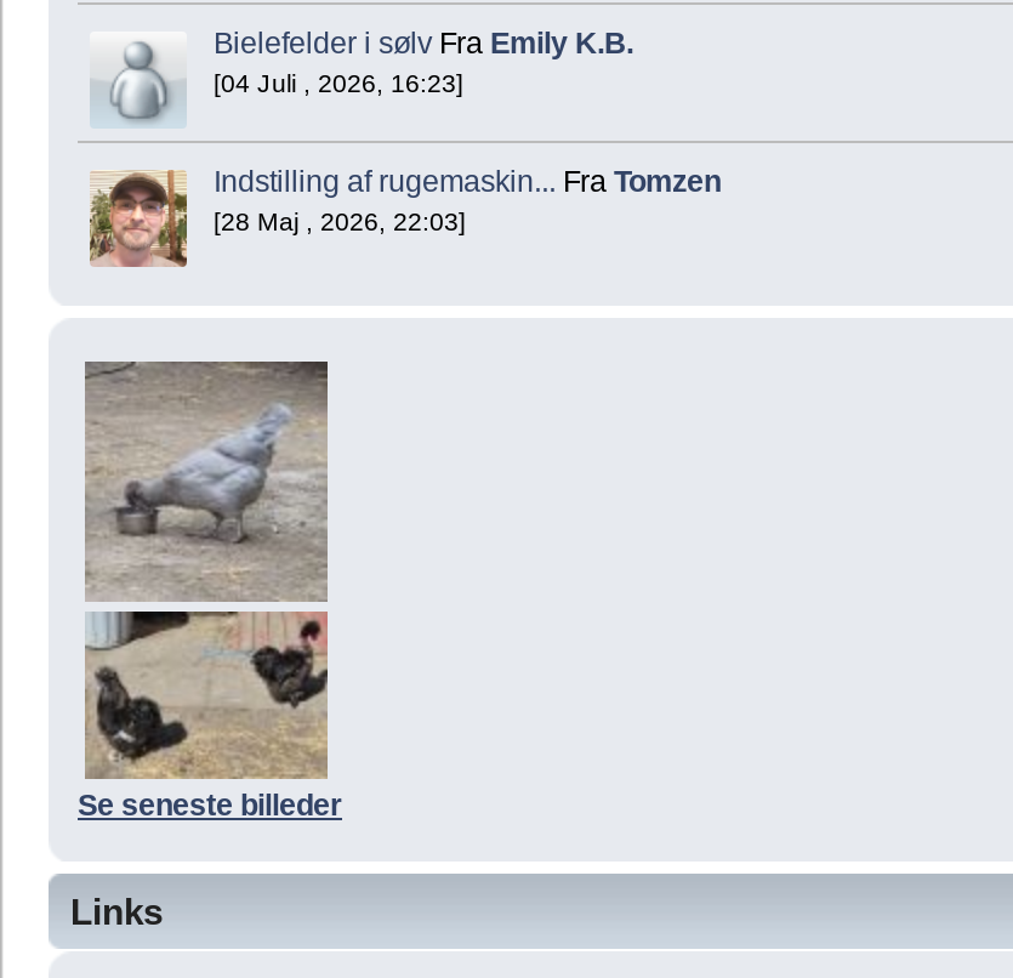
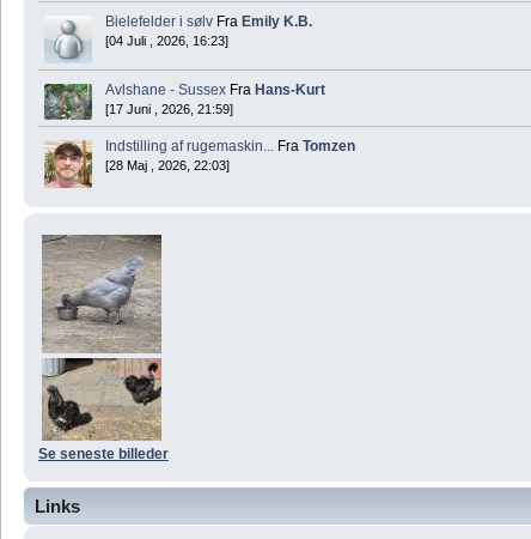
none -> [43,82,325,121] [image] | Avlshane - Sussex Fra Hans-Kurt | [17 Juni , 2026, 21:59]

